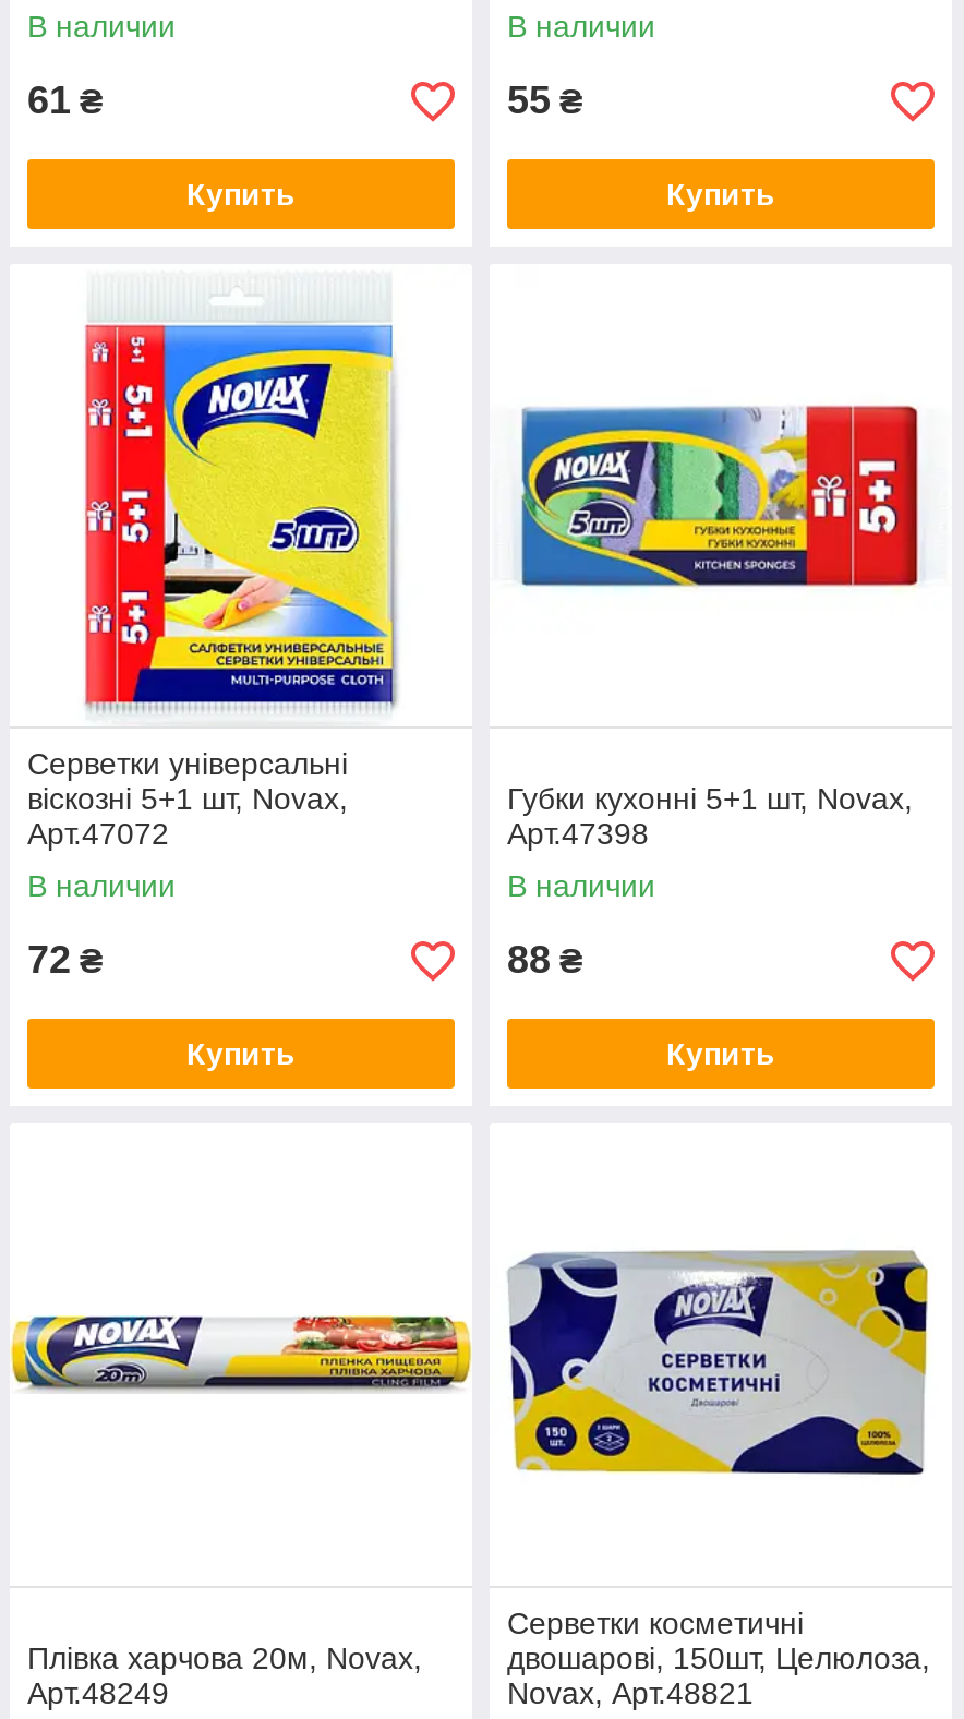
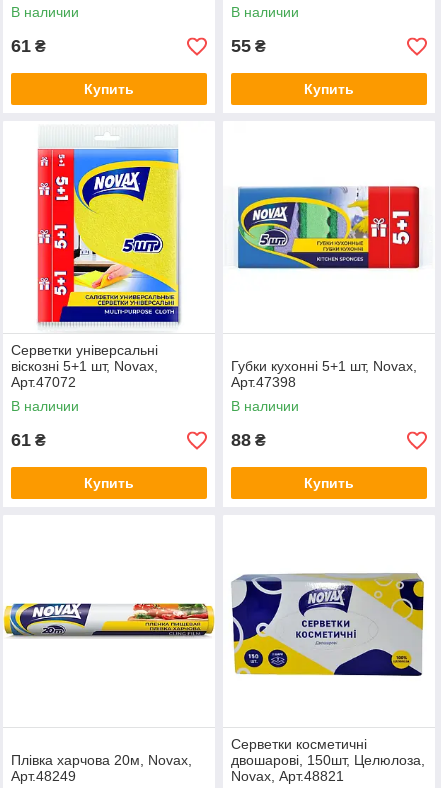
[27,938,104,982] 72 ₴ -> [11,430,46,450] 61 ₴

